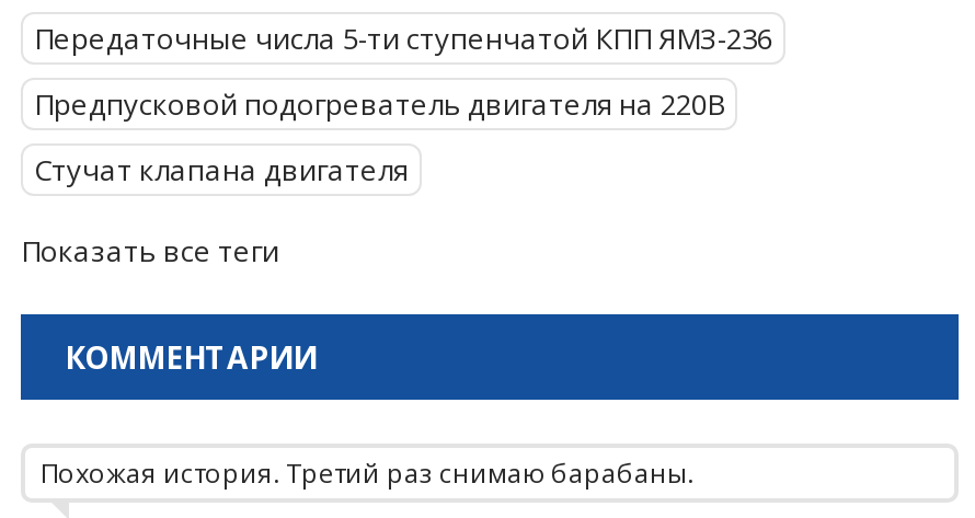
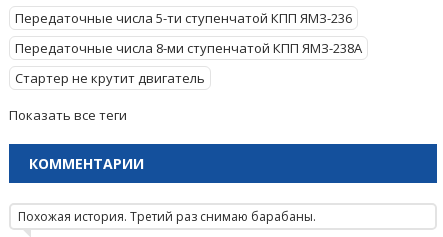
[34,84,724,124] Предпусковой подогреватель двигателя на 220В -> [15,39,362,57] Передаточные числа 8-ми ступенчатой КПП ЯМЗ-238А
[34,150,409,189] Стучат клапана двигателя -> [15,69,205,87] Стартер не крутит двигатель

